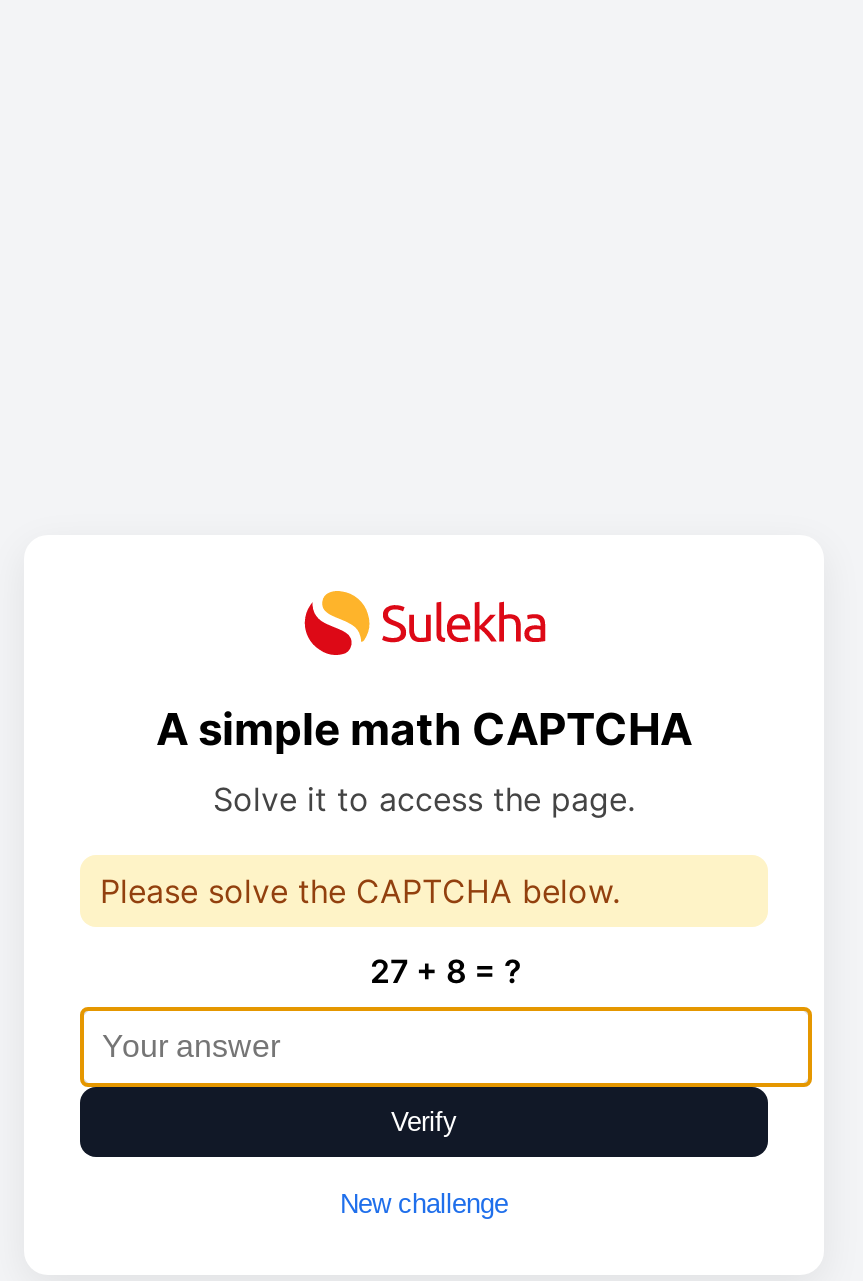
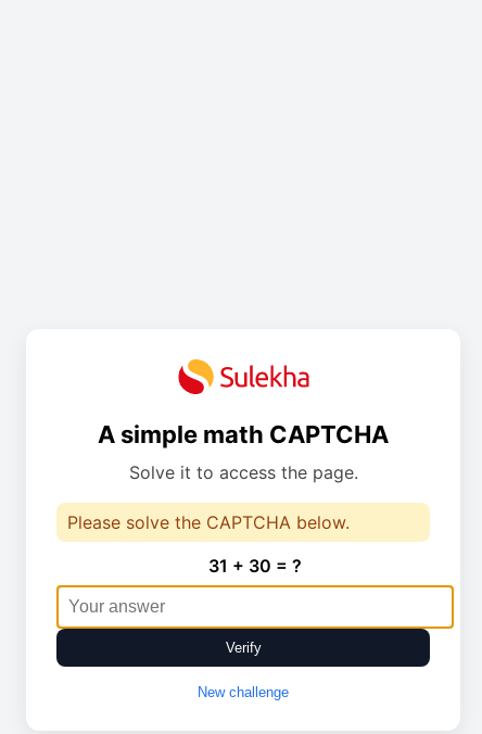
[370,951,522,991] 27 + 8 = ? -> [208,555,302,577] 31 + 30 = ?

